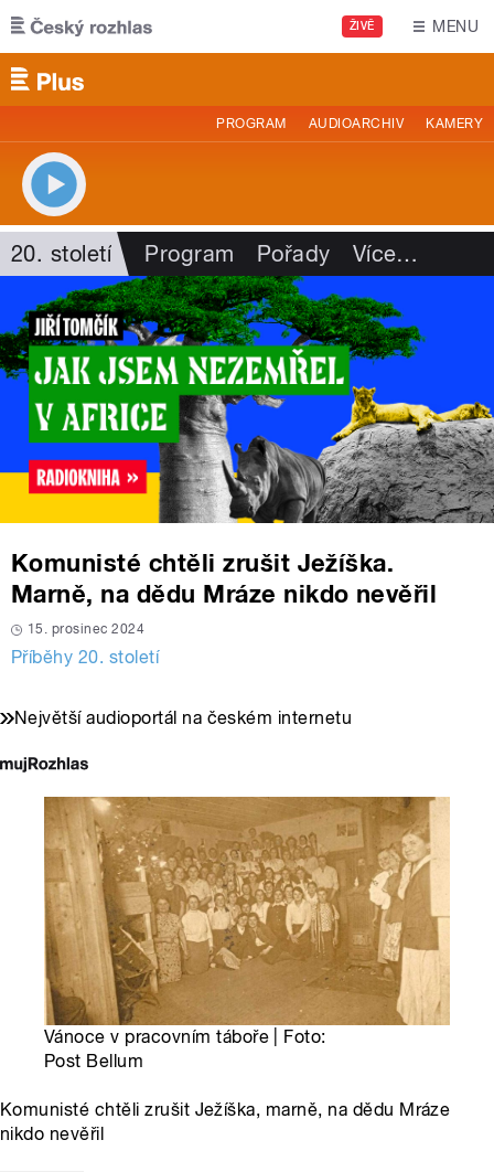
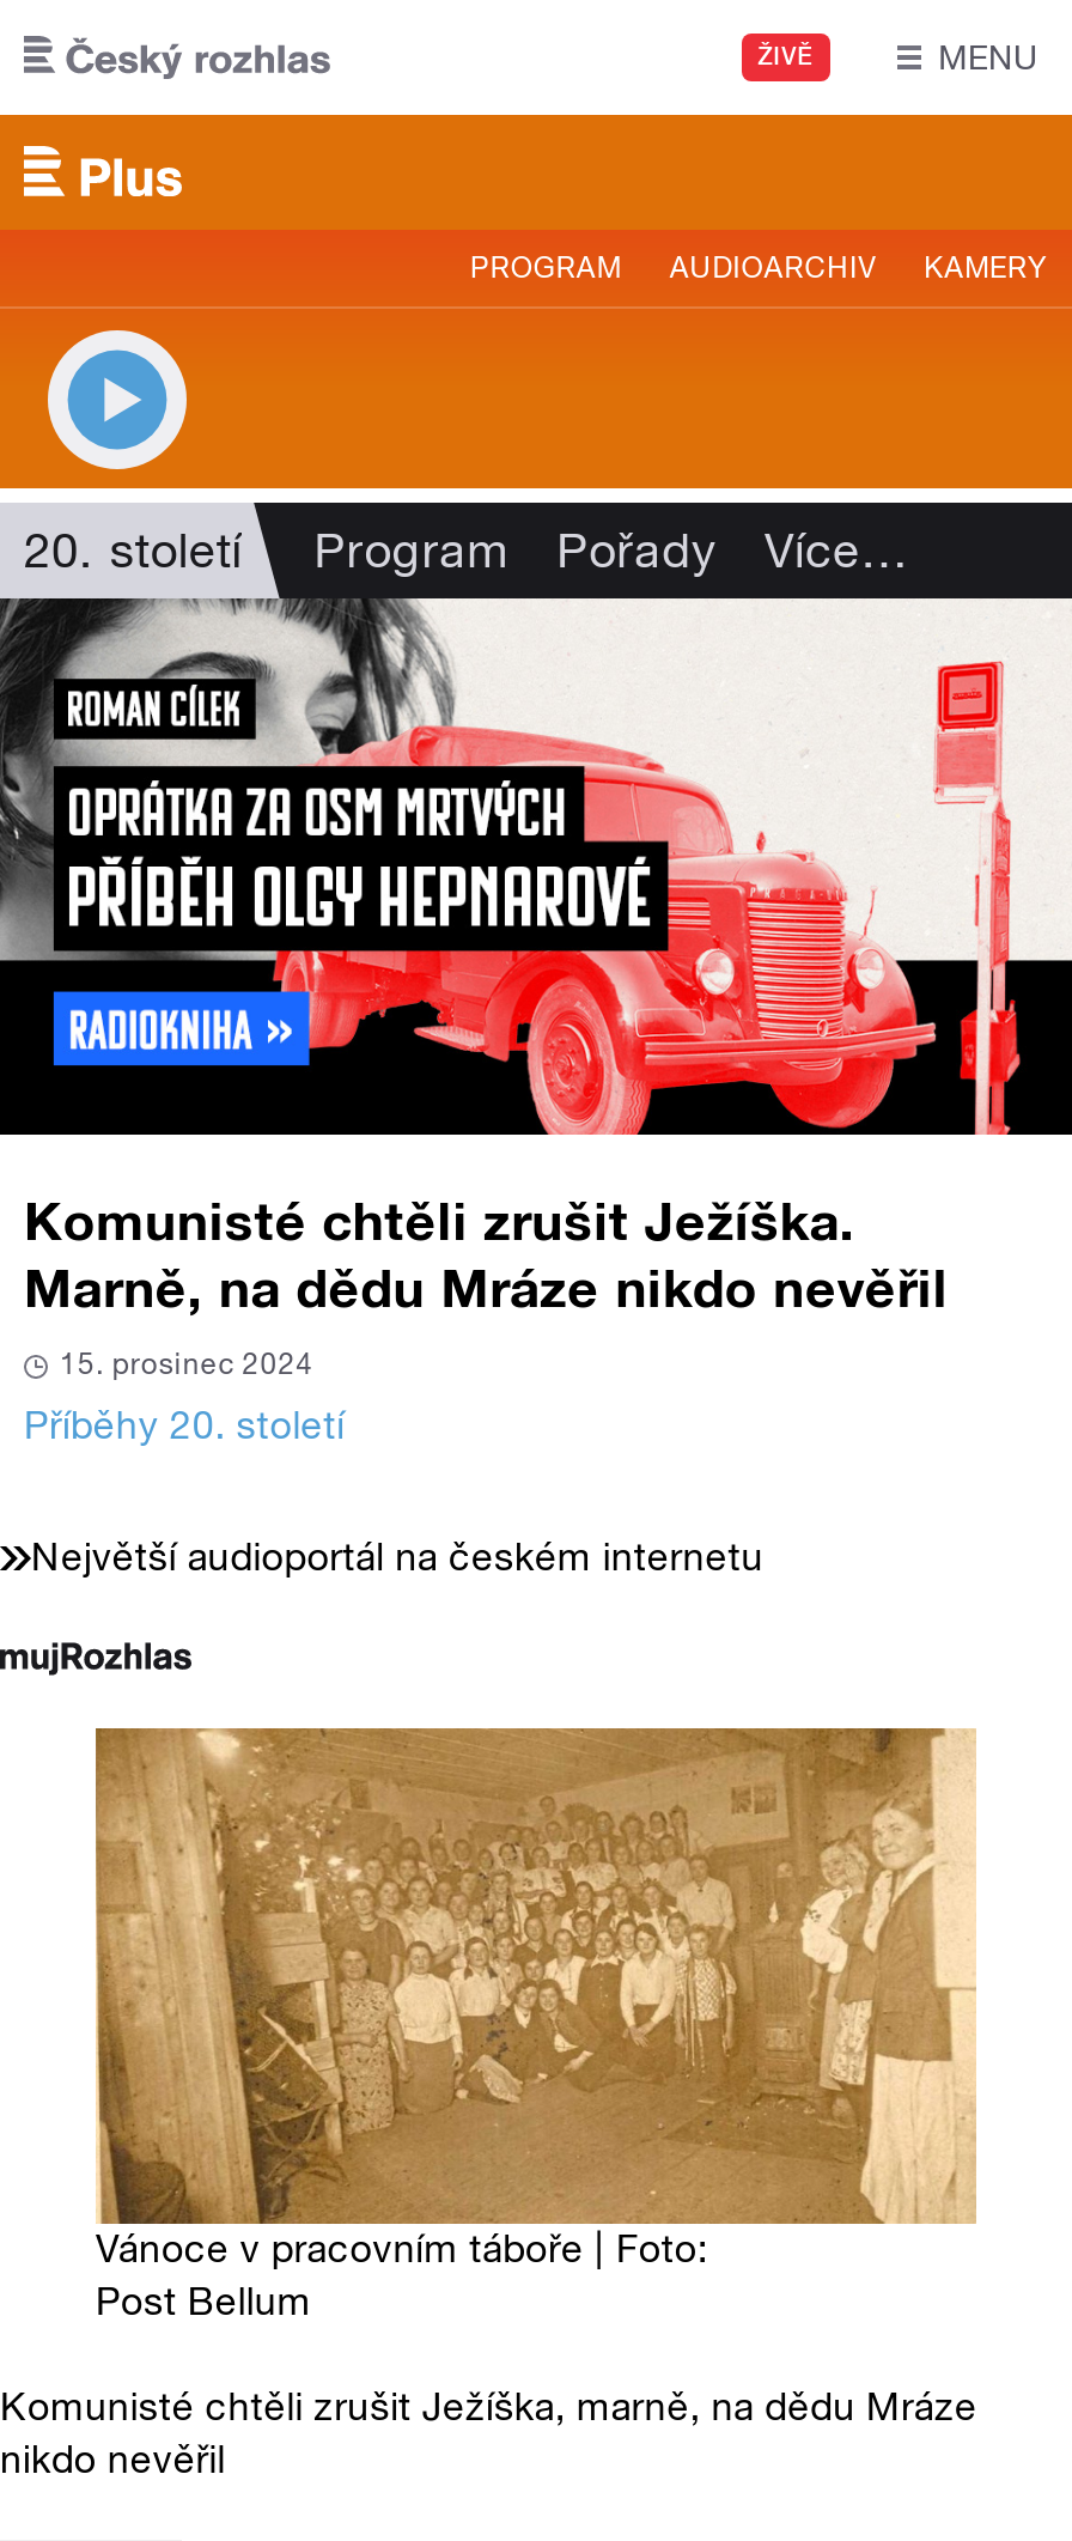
[3,275,491,524] [image] -> [7,596,1065,1137] [image]

